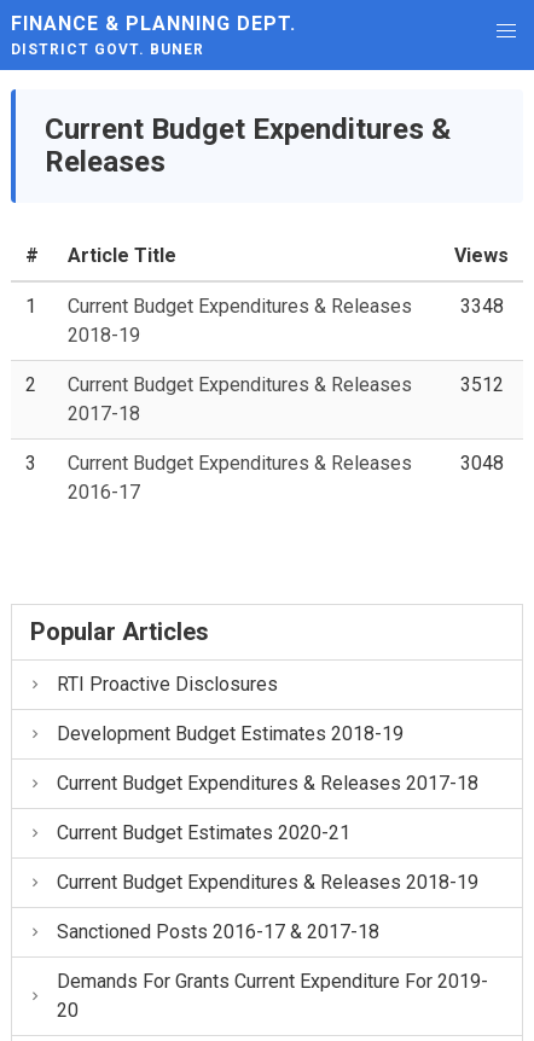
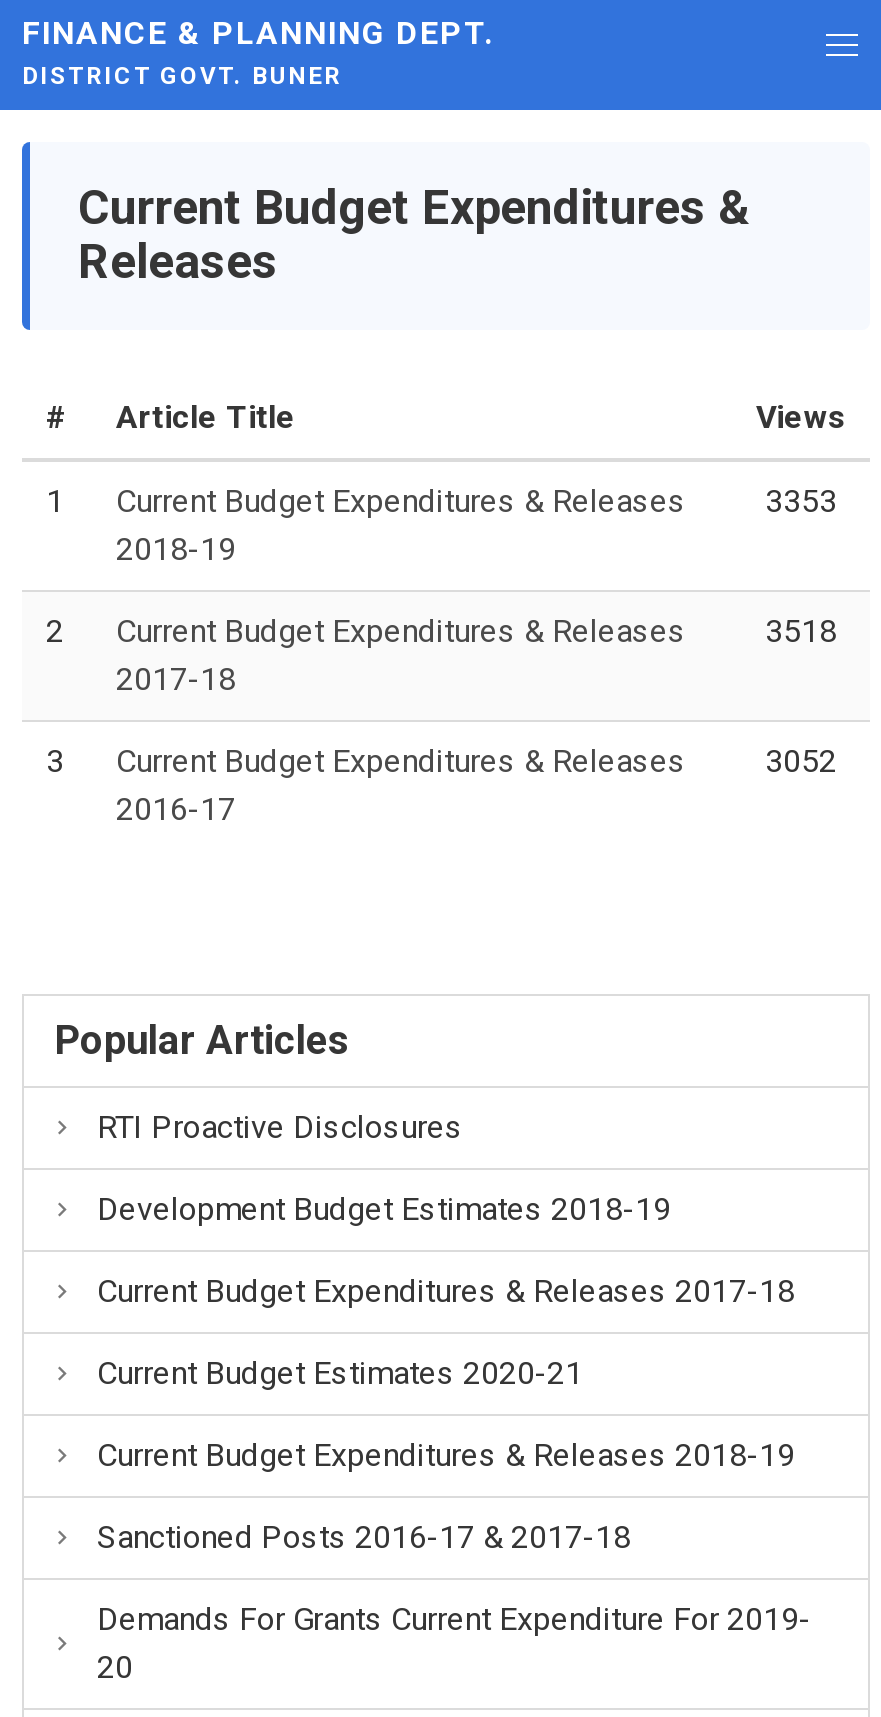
[460,295,503,318] 3348 -> [765,482,837,520] 3353
[460,373,503,396] 3512 -> [765,612,837,650] 3518
[460,452,503,475] 3048 -> [765,742,837,780] 3052

